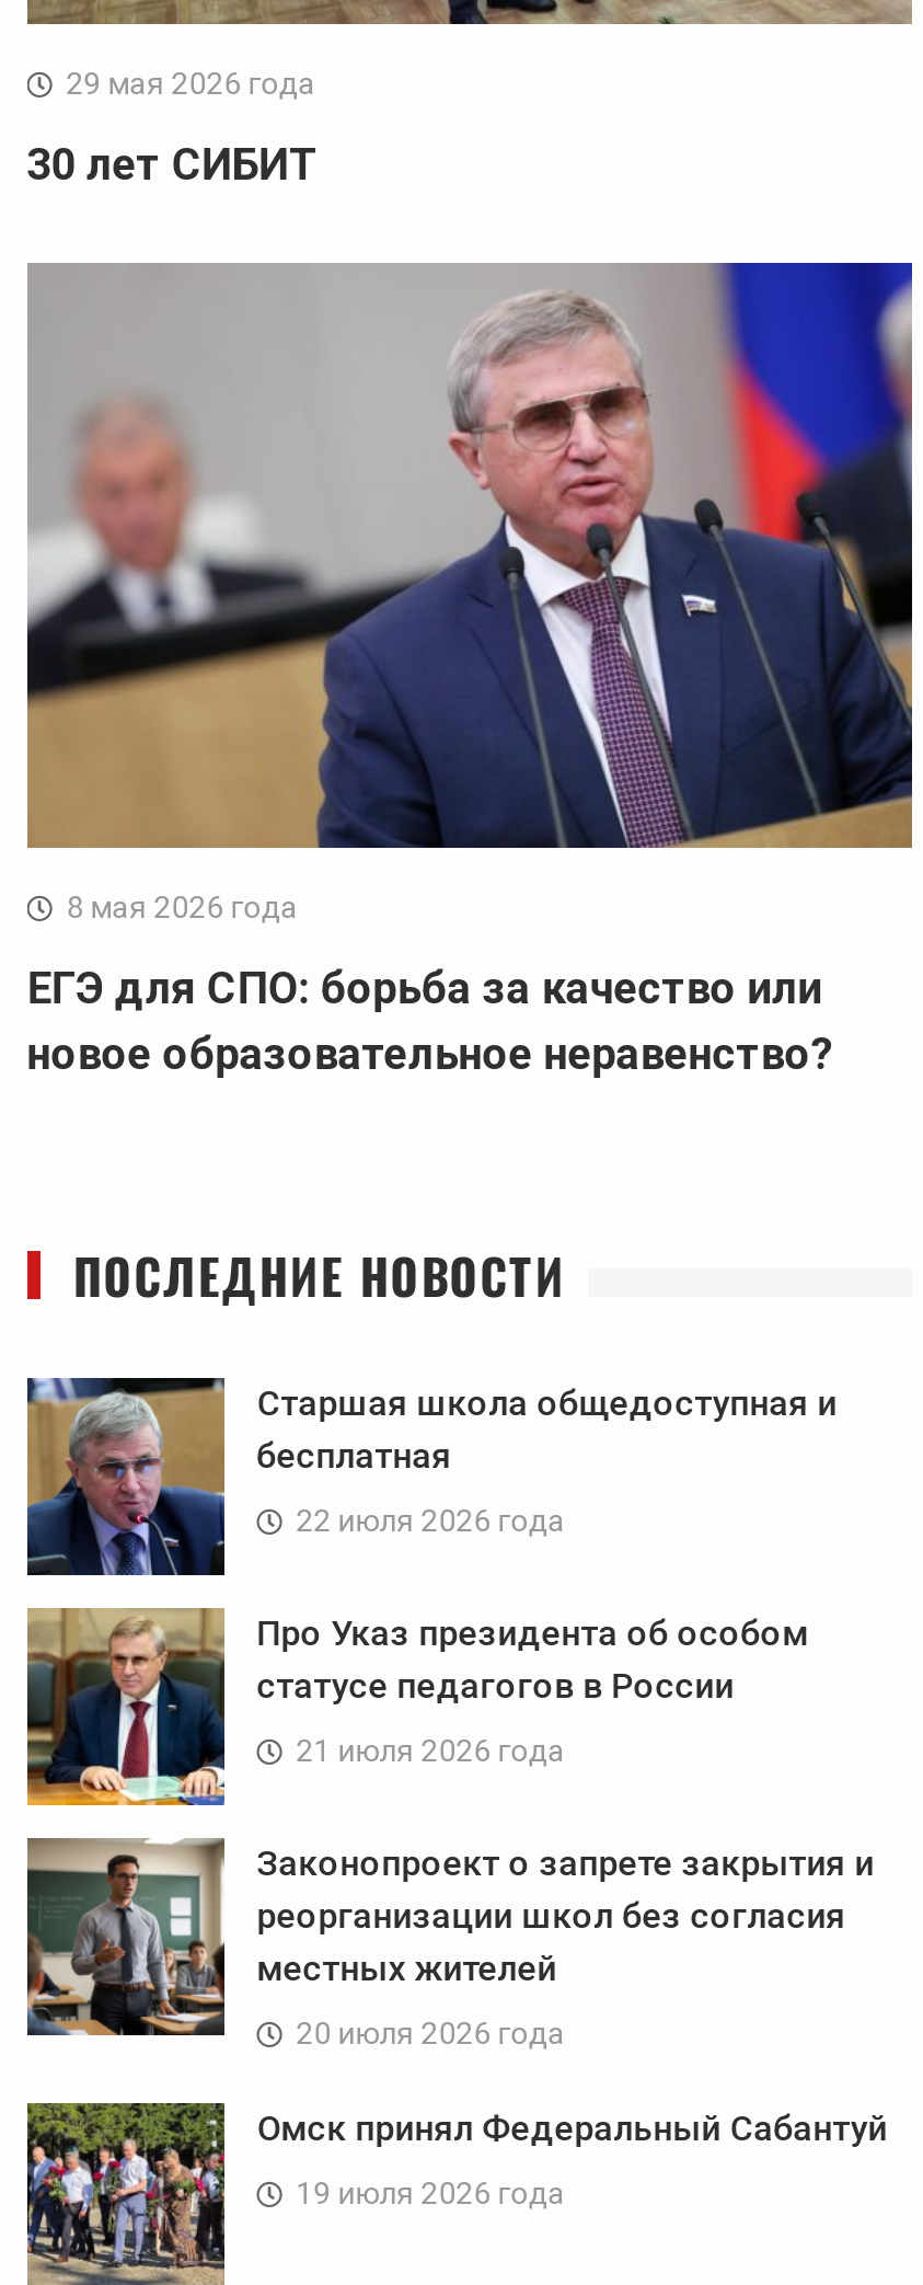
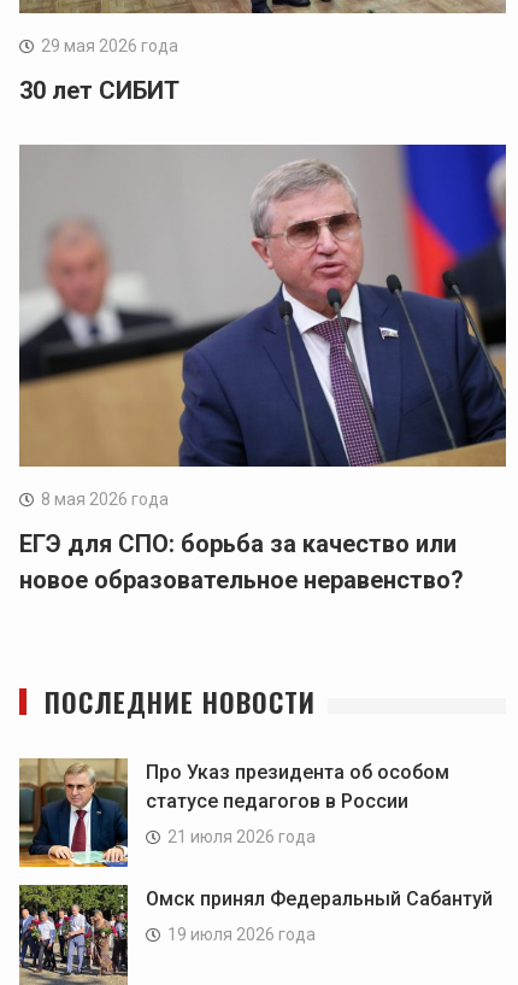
[25,1376,837,1577] [image] | Старшая школа общедоступная и | бесплатная | 22 июля 2026 года -> none
[27,1838,874,2070] [image] | Законопроект о запрете закрытия и | реорганизации школ без согласия | местных жителей | 20 июля 2026 года -> none

